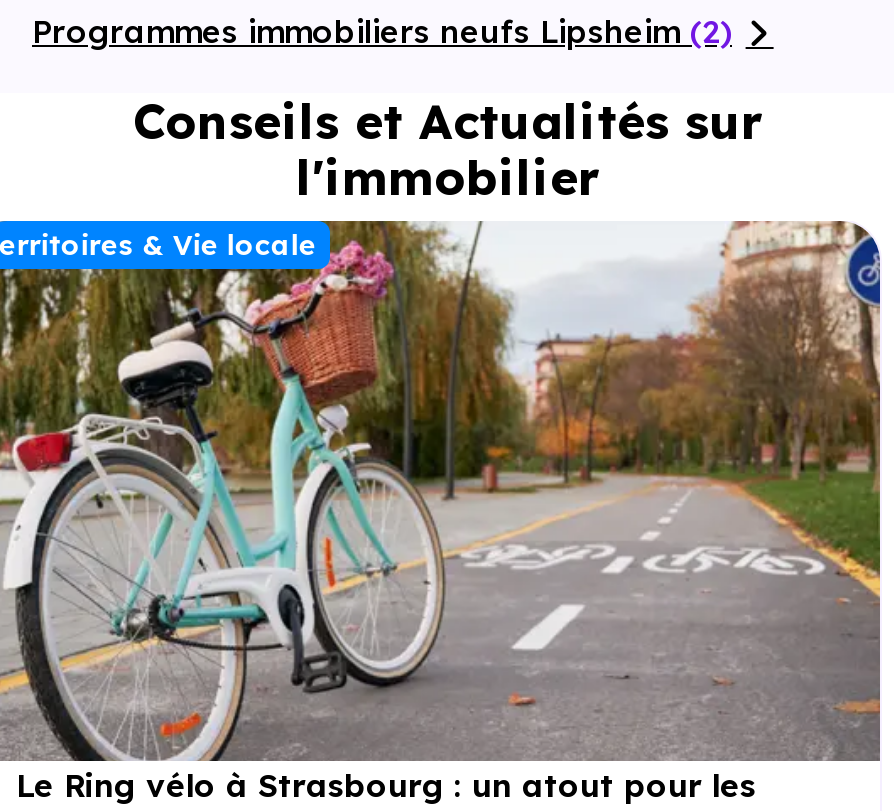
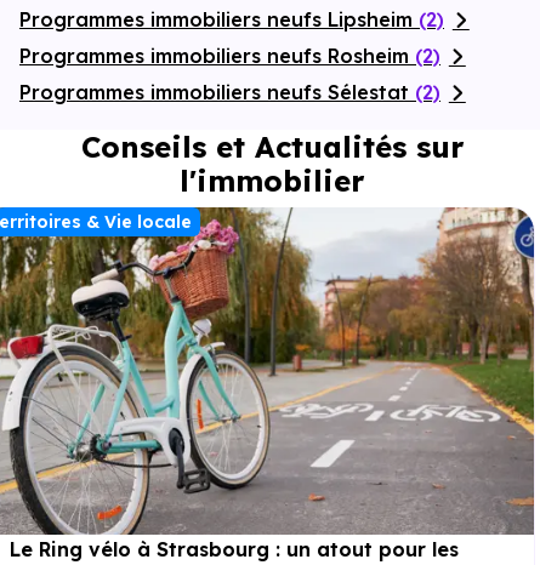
none -> [19,44,440,104] Programmes immobiliers neufs Rosheim (2) | Programmes immobiliers neufs Sélestat (2)

